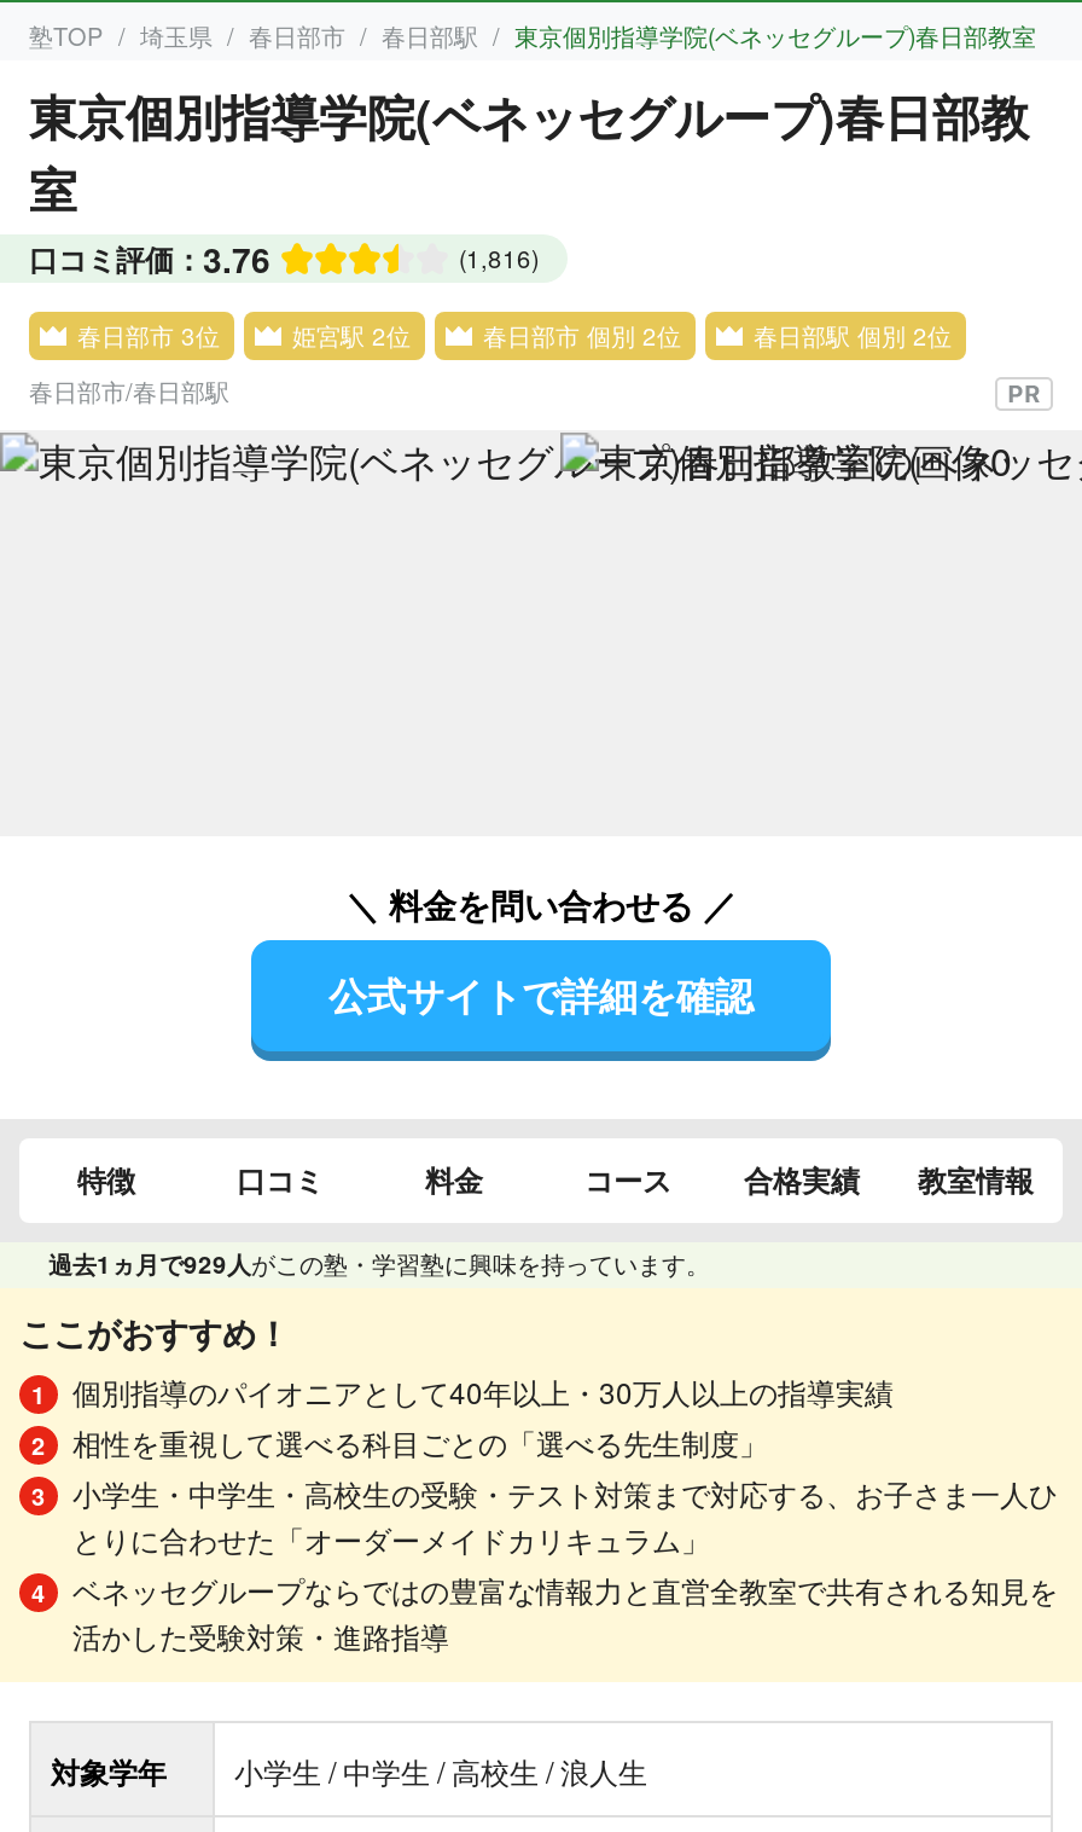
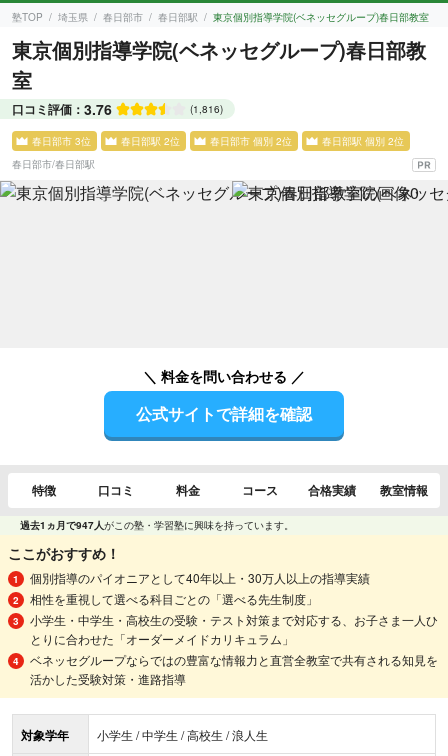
[292,319,411,353] 姫宮駅 2位 -> [121,134,180,148] 春日部駅 2位
[48,1247,710,1281] 過去1ヵ月で929人がこの塾・学習塾に興味を持っています。 -> [20,518,294,532] 過去1ヵ月で947人がこの塾・学習塾に興味を持っています。

